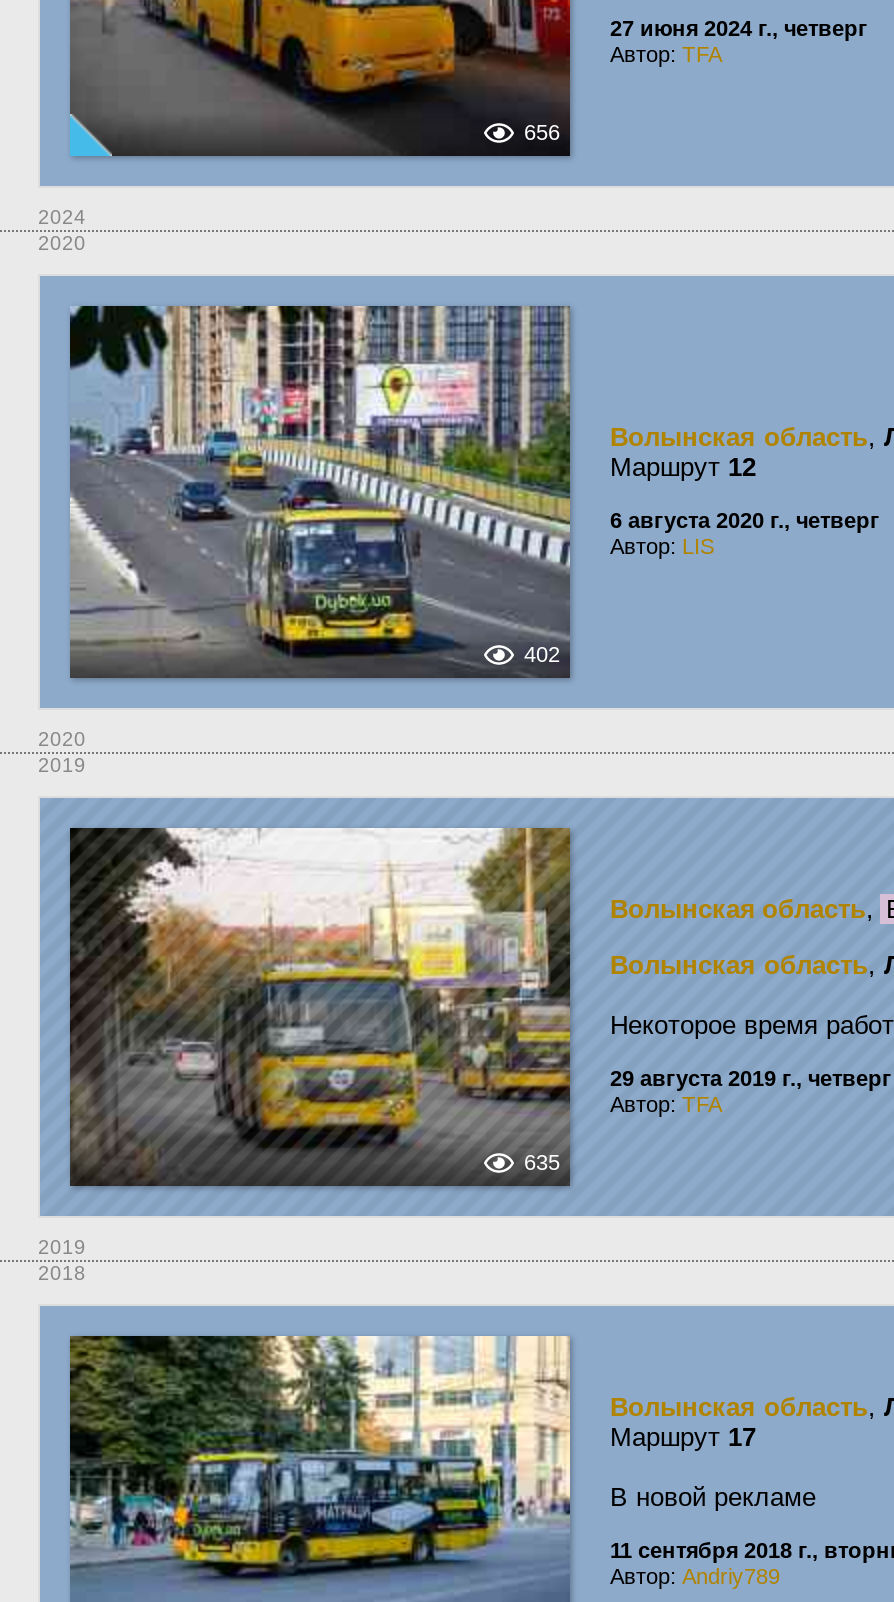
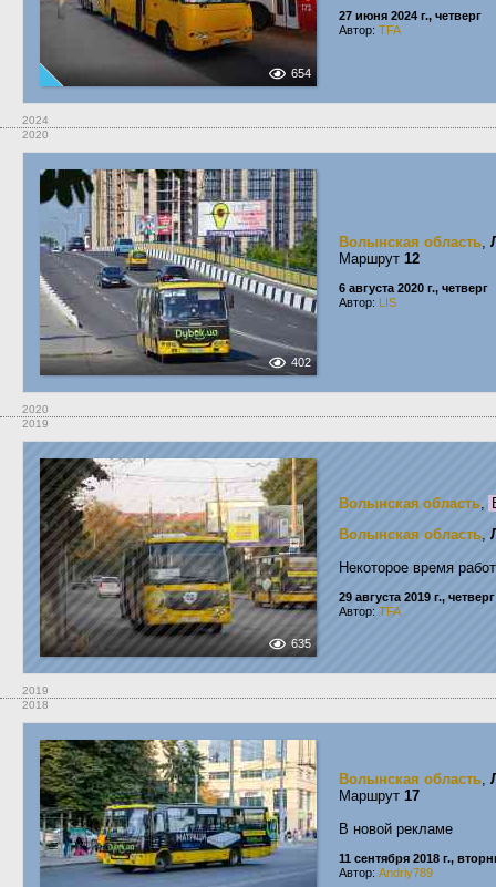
[524,120,560,144] 656 -> [291,66,311,80] 654

